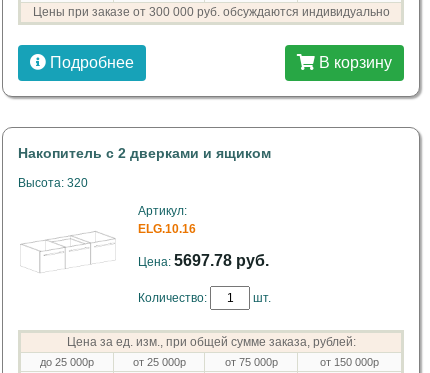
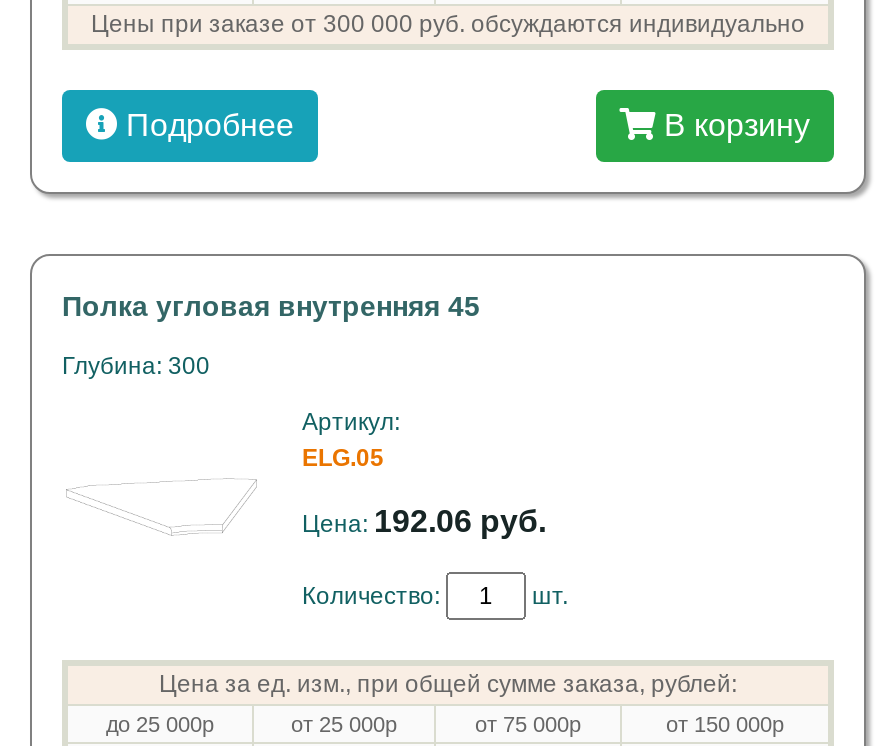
[18,145,271,161] Накопитель с 2 дверками и ящиком -> [62,290,480,322] Полка угловая внутренняя 45
[18,176,88,190] Высота: 320 -> [62,352,210,380] Глубина: 300
[138,222,196,236] ELG.10.16 -> [302,444,384,472] ELG.05
[138,252,269,269] Цена: 5697.78 руб. -> [302,504,546,538] Цена: 192.06 руб.

